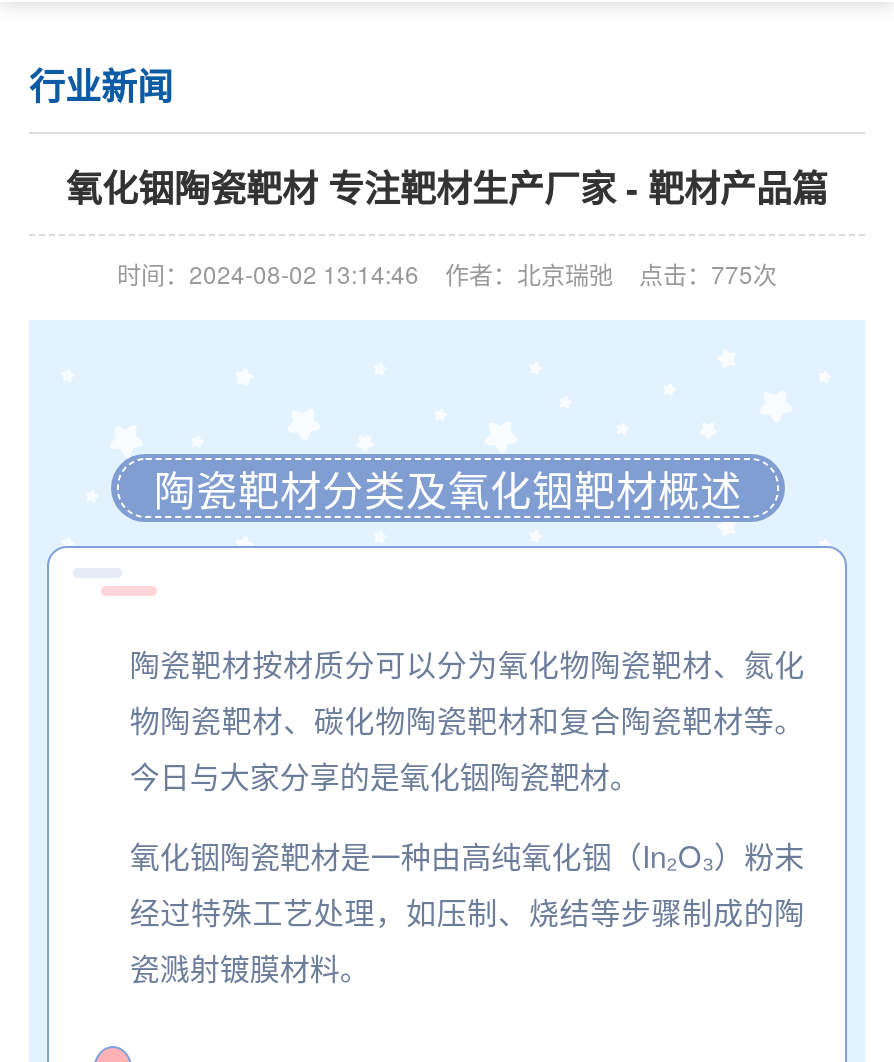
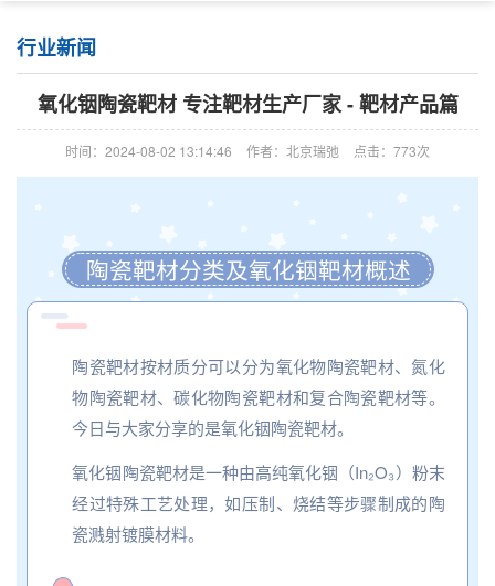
[117,256,777,290] 时间：2024-08-02 13:14:46 作者：北京瑞弛 点击：775次 -> [65,141,430,160] 时间：2024-08-02 13:14:46 作者：北京瑞弛 点击：773次

